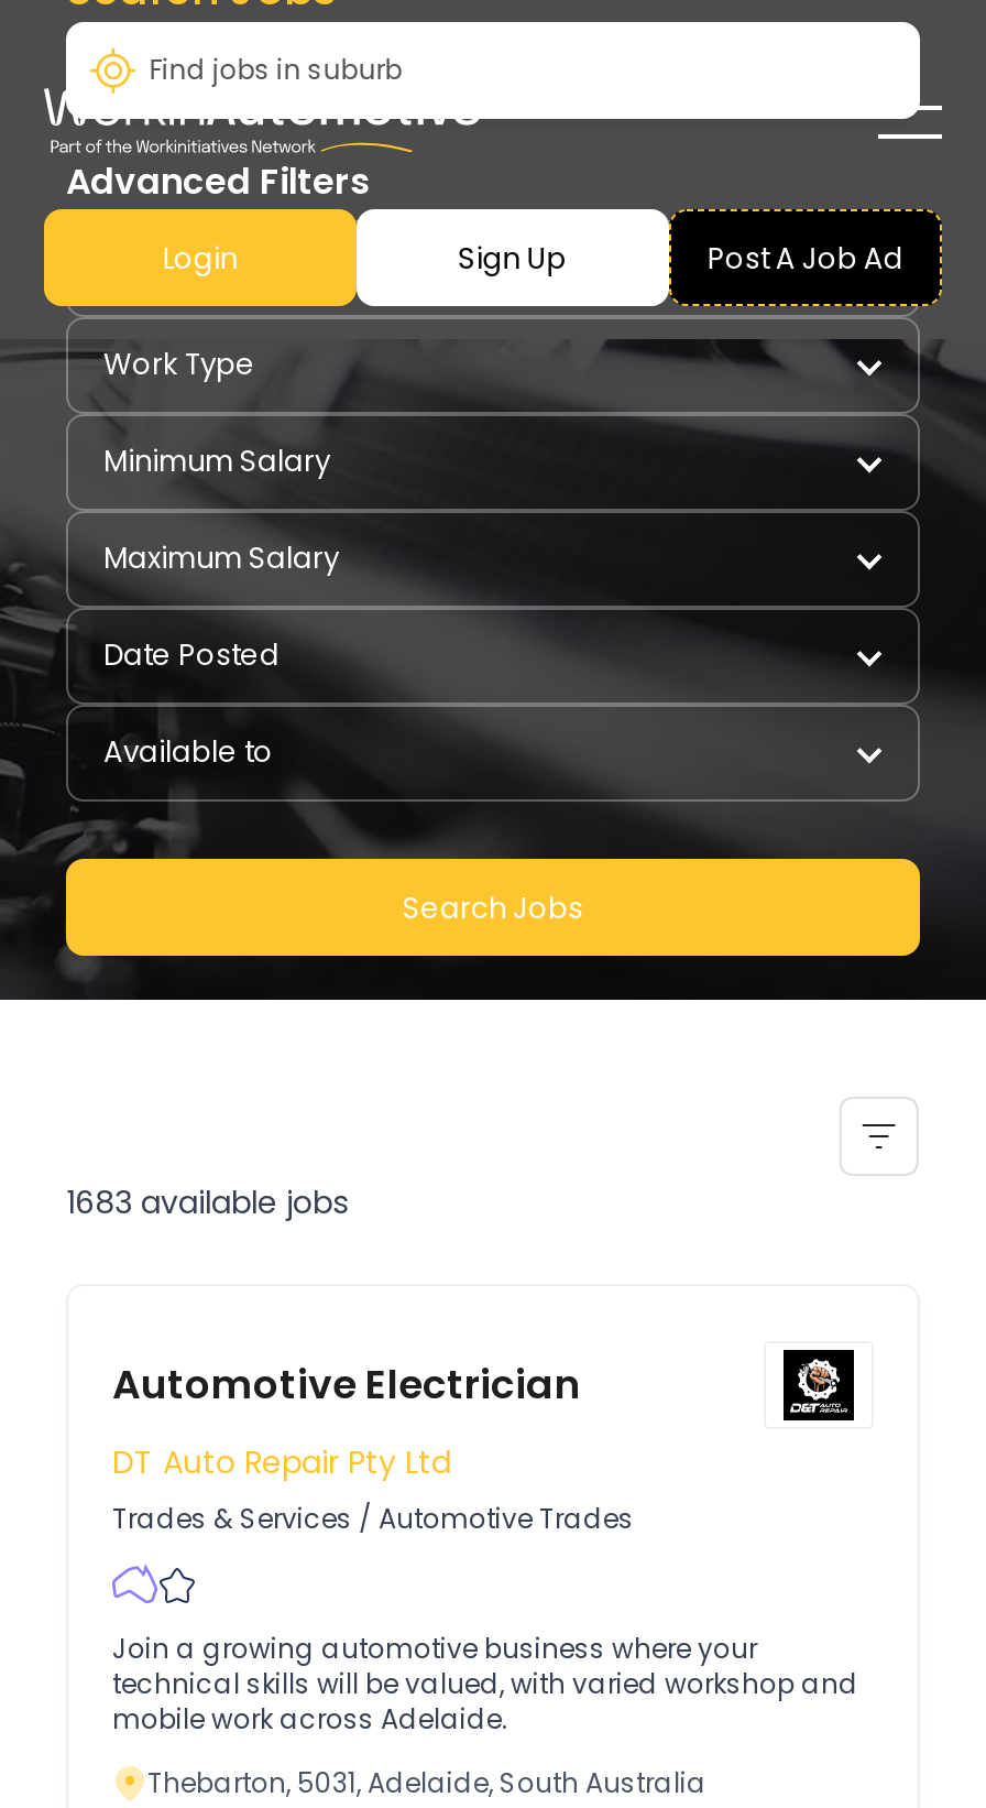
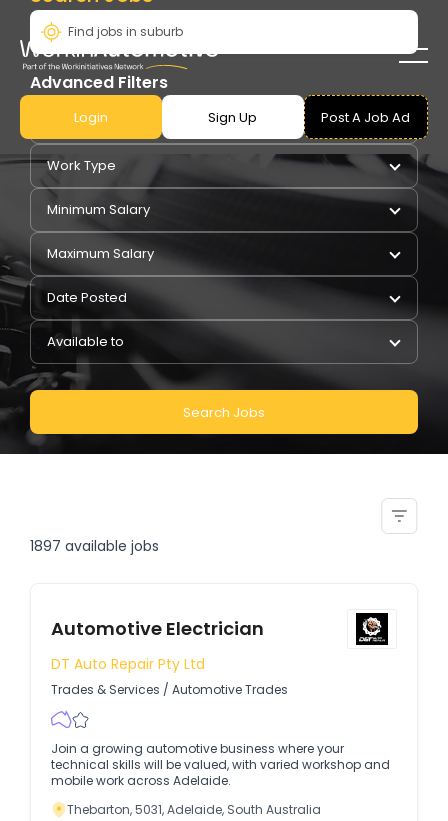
[66,1180,348,1224] 1683 available jobs -> [30,536,159,556] 1897 available jobs

